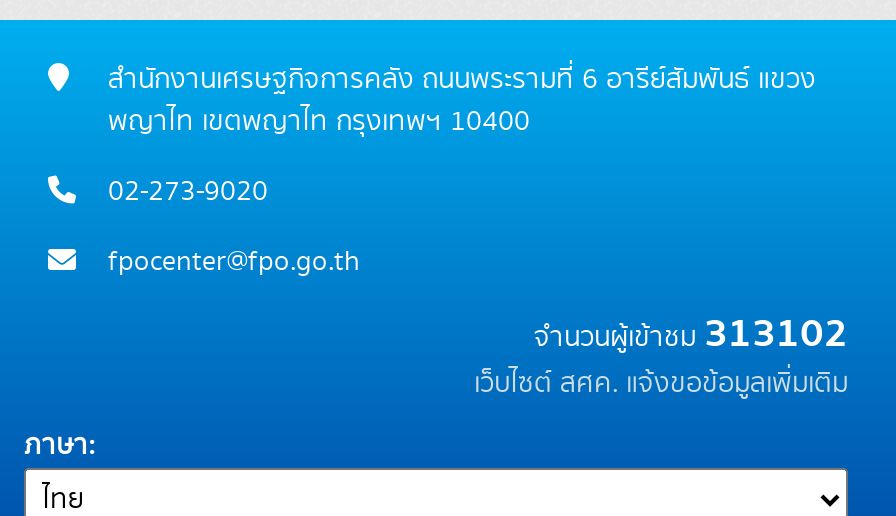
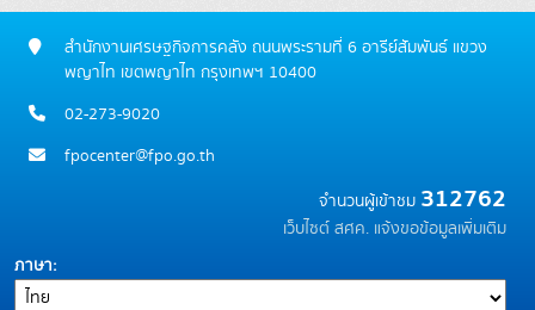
[534,302,848,366] จำนวนผู้เข้าชม313102 -> [319,180,506,218] จำนวนผู้เข้าชม312762

